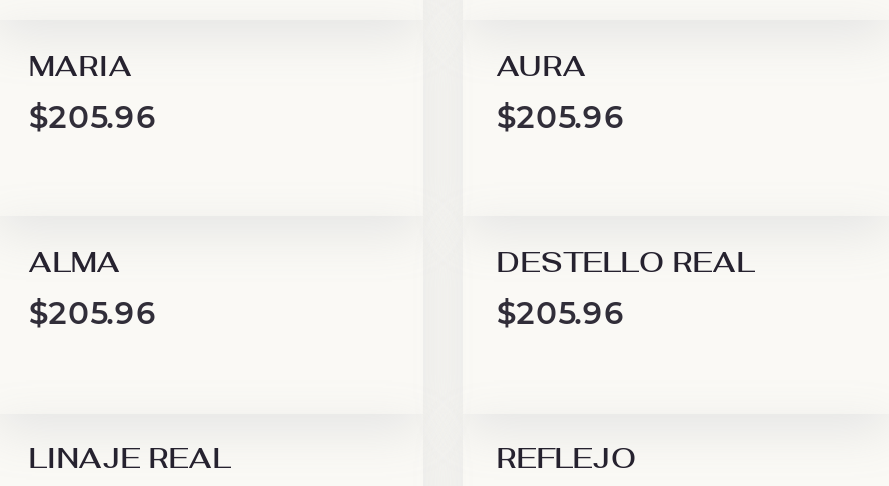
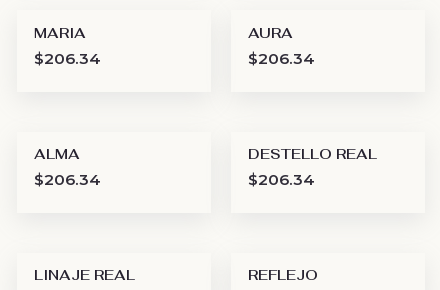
[29,97,157,135] $205.96 -> [34,49,101,68] $206.34
[497,97,625,135] $205.96 -> [248,49,315,68] $206.34
[29,293,157,331] $205.96 -> [34,170,101,189] $206.34
[497,293,625,331] $205.96 -> [248,170,315,189] $206.34

